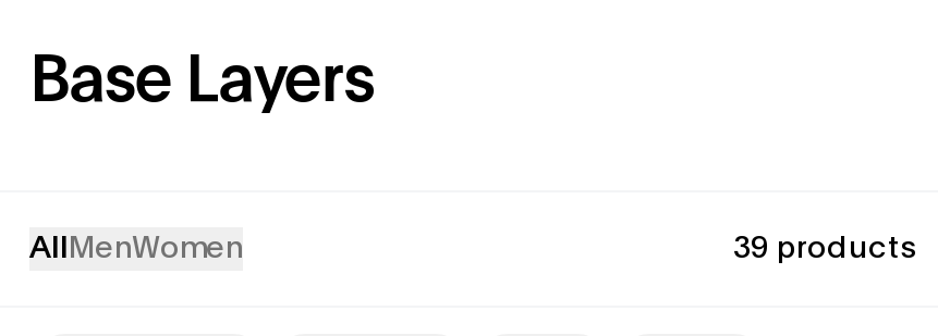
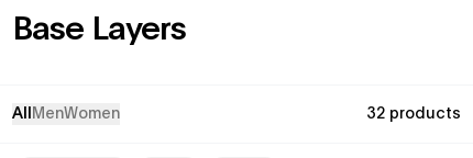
[733,234,918,264] 39 products -> [367,106,461,122] 32 products

